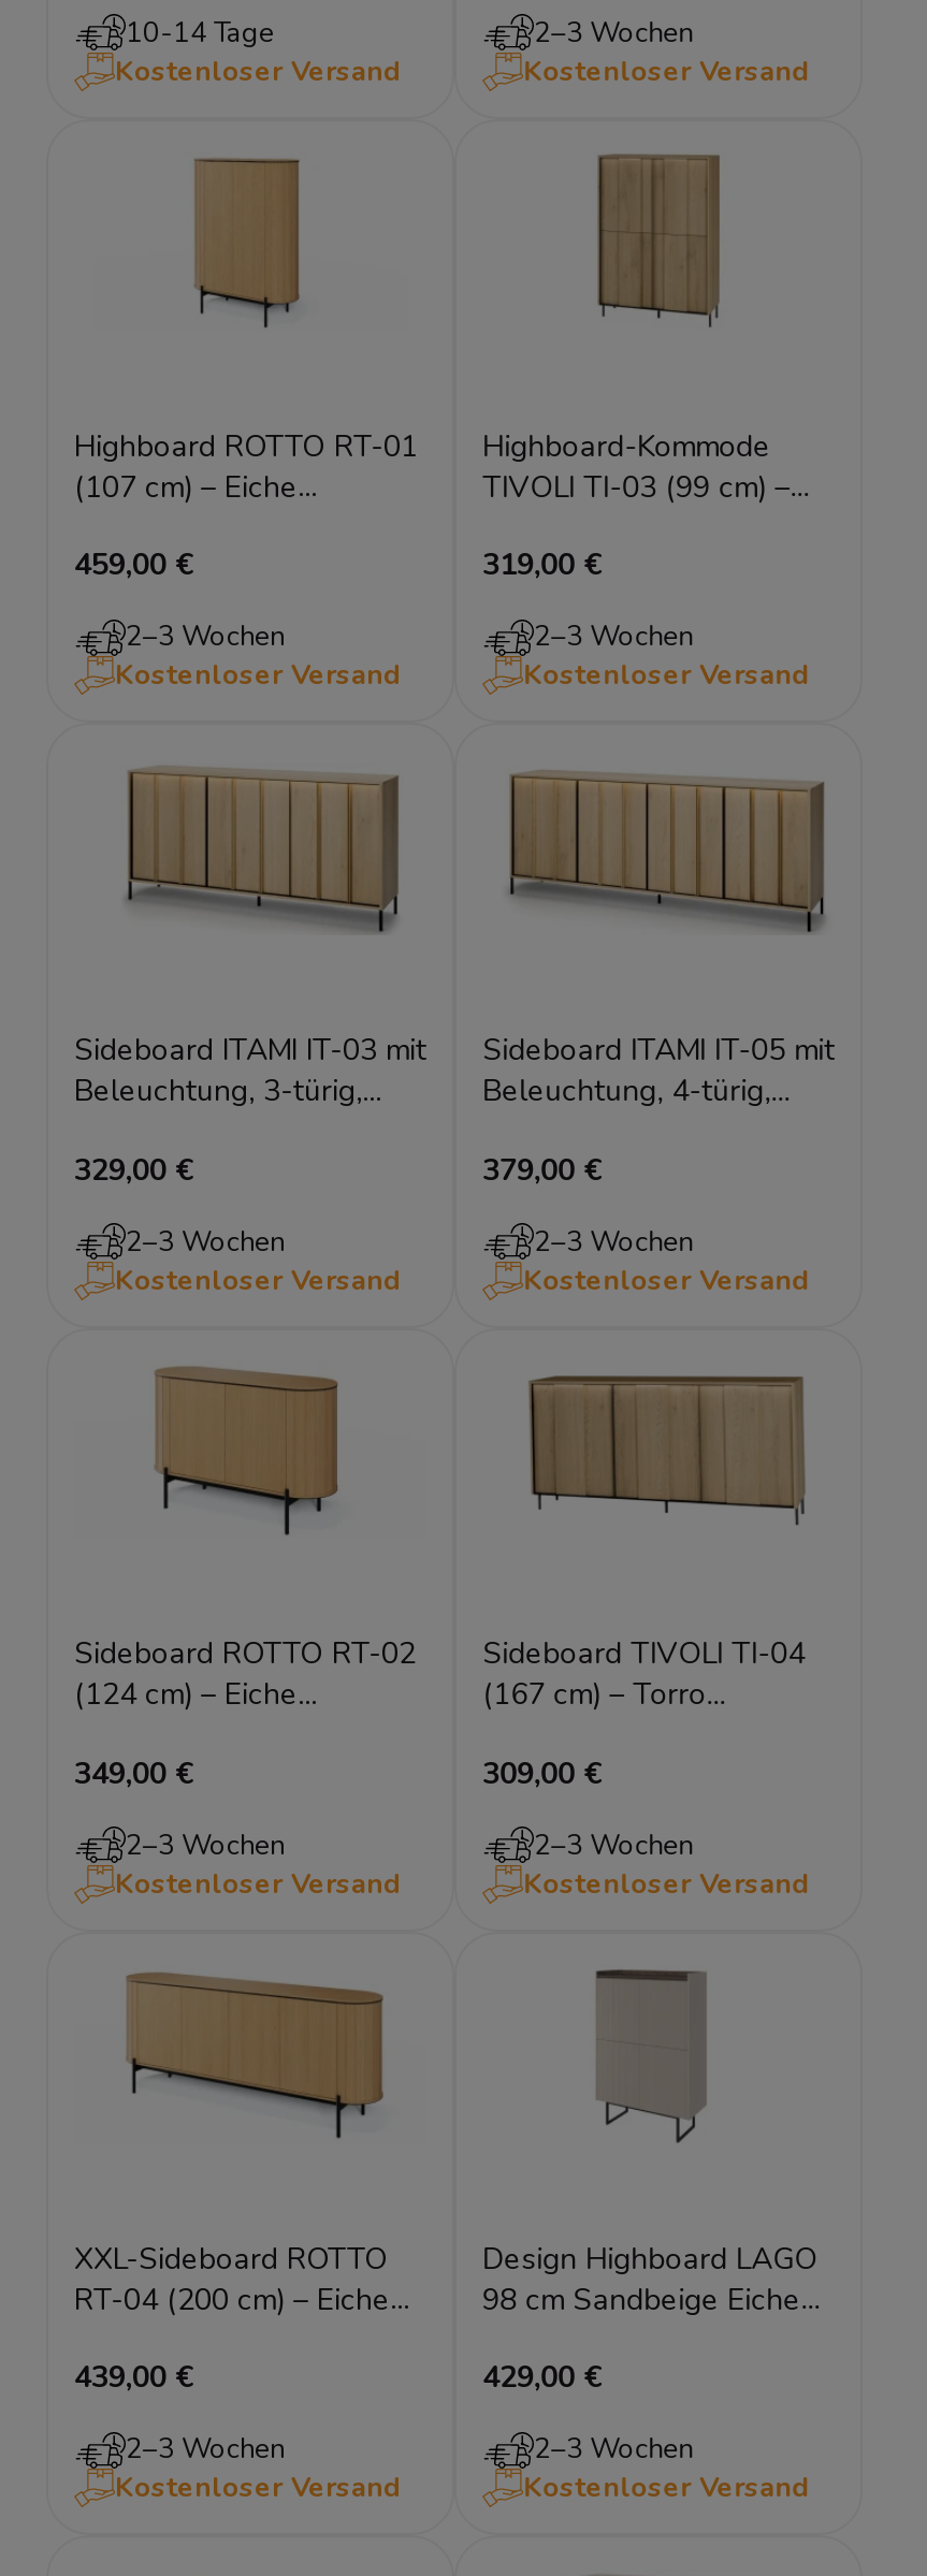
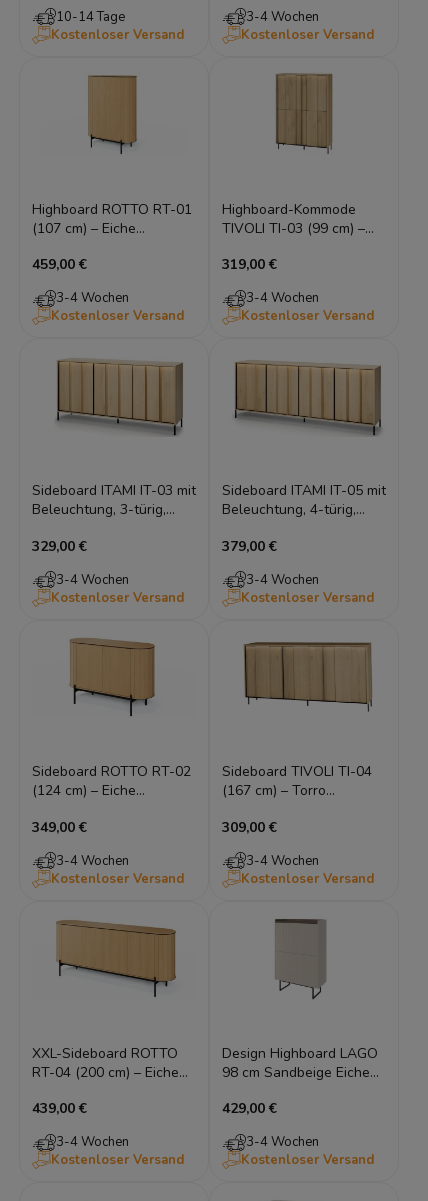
[534,14,693,52] 2–3 Wochen -> [246,8,319,26] 3-4 Wochen
[126,618,285,657] 2–3 Wochen -> [56,289,129,307] 3-4 Wochen
[534,618,693,657] 2–3 Wochen -> [246,289,319,307] 3-4 Wochen
[126,1222,285,1261] 2–3 Wochen -> [56,570,129,588] 3-4 Wochen
[534,1222,693,1261] 2–3 Wochen -> [246,570,319,588] 3-4 Wochen
[126,1826,285,1865] 2–3 Wochen -> [56,852,129,870] 3-4 Wochen
[534,1826,693,1865] 2–3 Wochen -> [246,852,319,870] 3-4 Wochen
[126,2430,285,2469] 2–3 Wochen -> [56,1133,129,1151] 3-4 Wochen
[534,2430,693,2469] 2–3 Wochen -> [246,1133,319,1151] 3-4 Wochen

